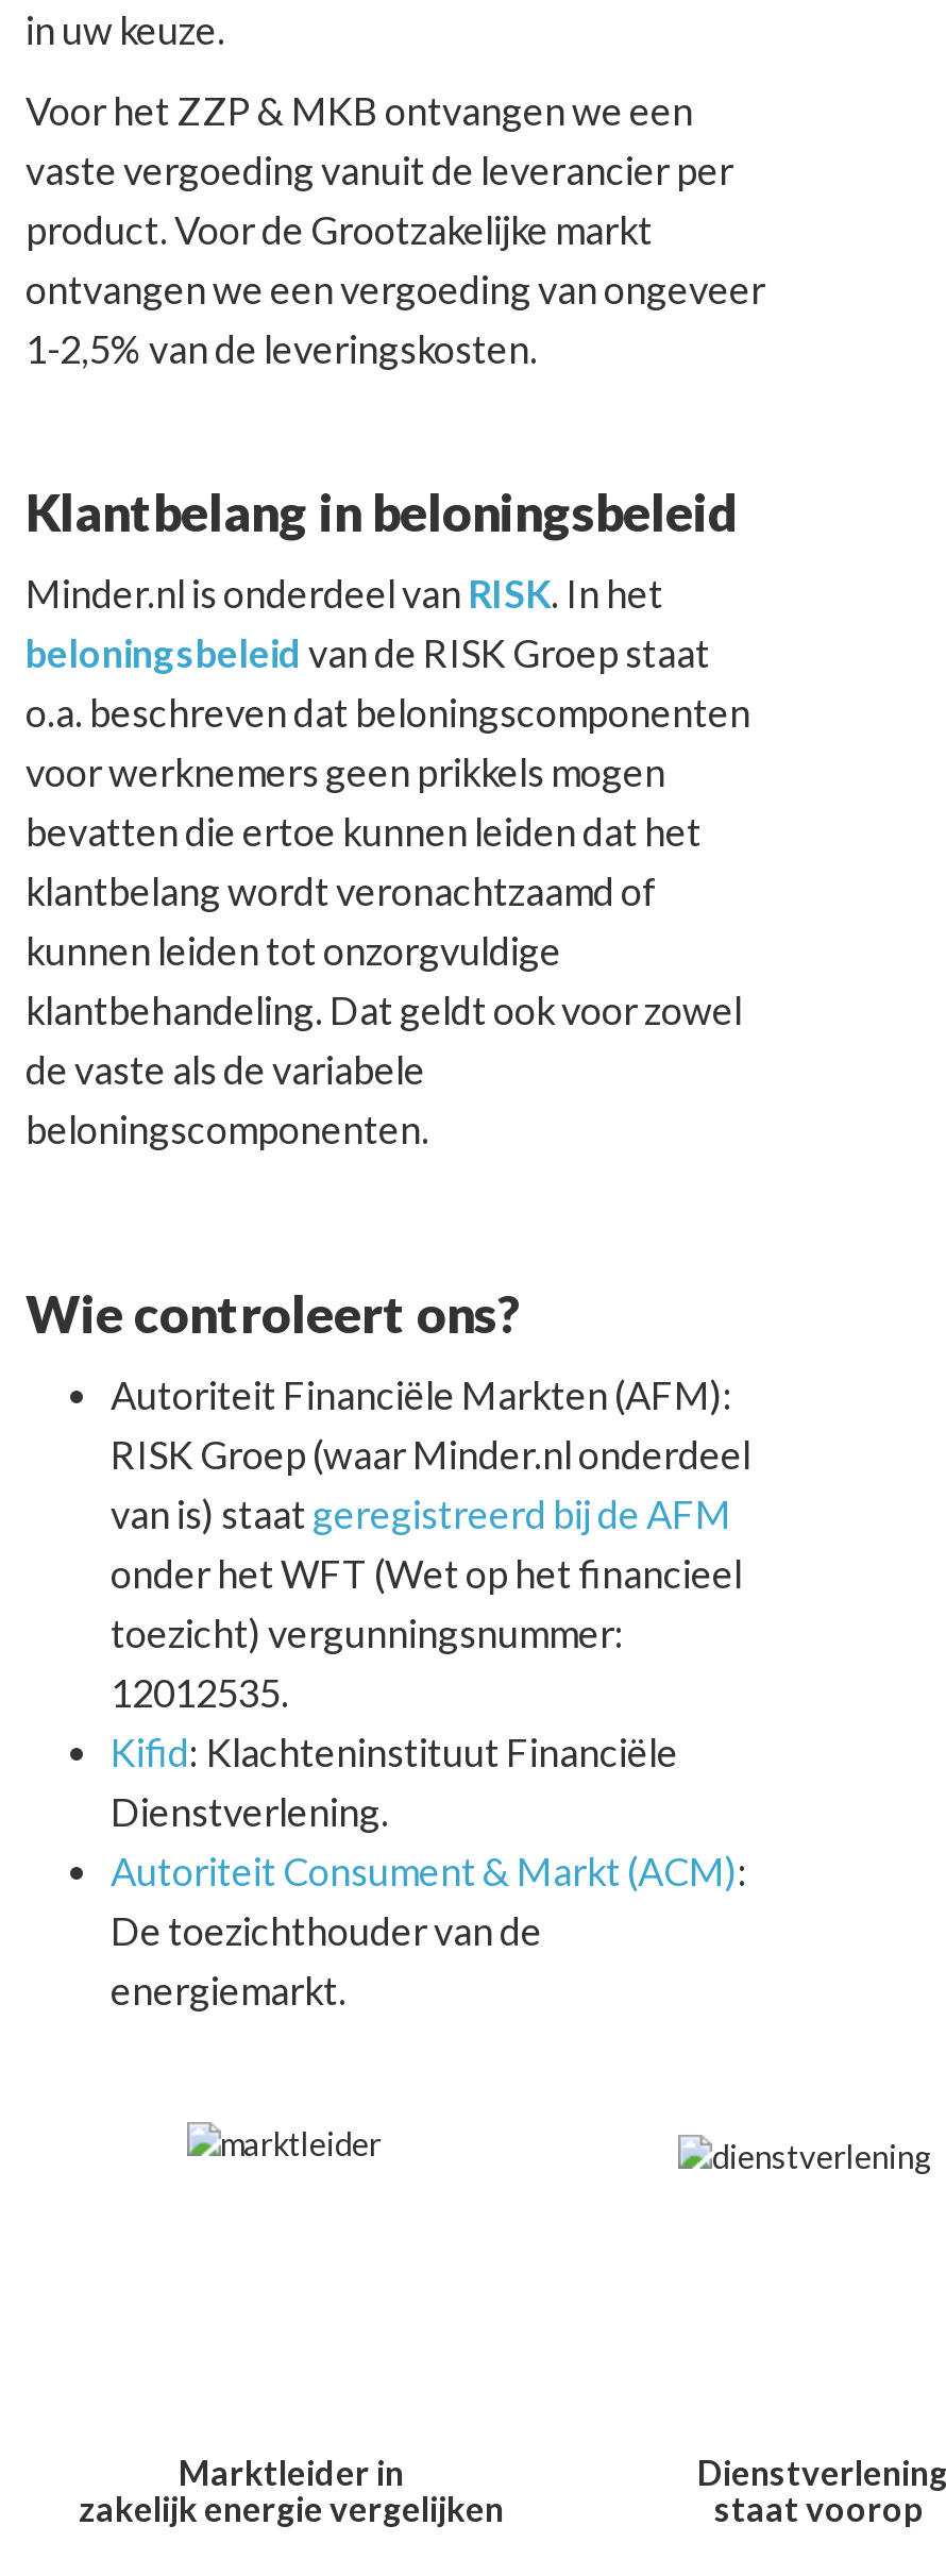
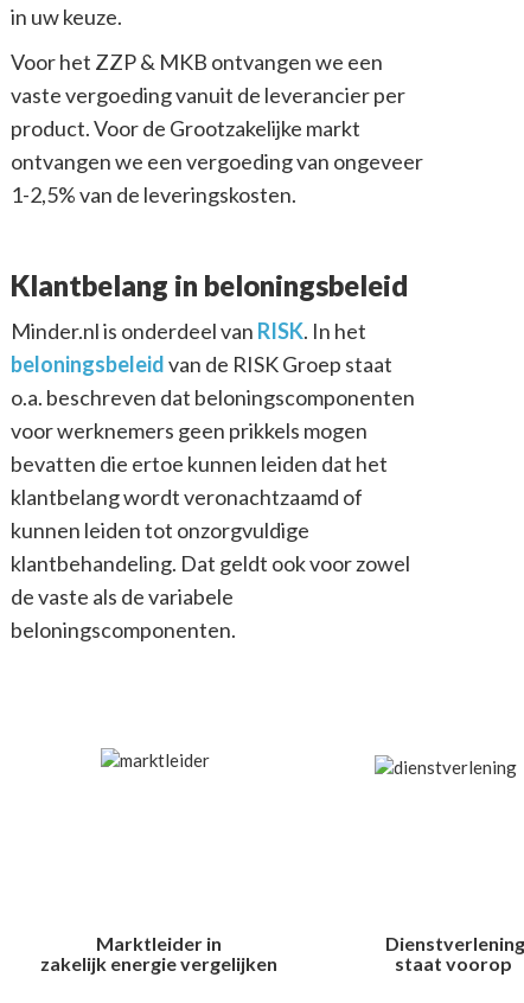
[26,1282,750,2014] Wie controleert ons? | Autoriteit Financiële Markten (AFM): | RISK Groep (waar Minder.nl onderdeel | van is) staat geregistreerd bij de AFM | onder het WFT (Wet op het financieel | toezicht) vergunningsnummer: | 12012535. | Kifid: Klachteninstituut Financiële | Dienstverlening. | Autoriteit Consument & Markt (ACM): | De toezichthouder van de | energiemarkt. -> none

